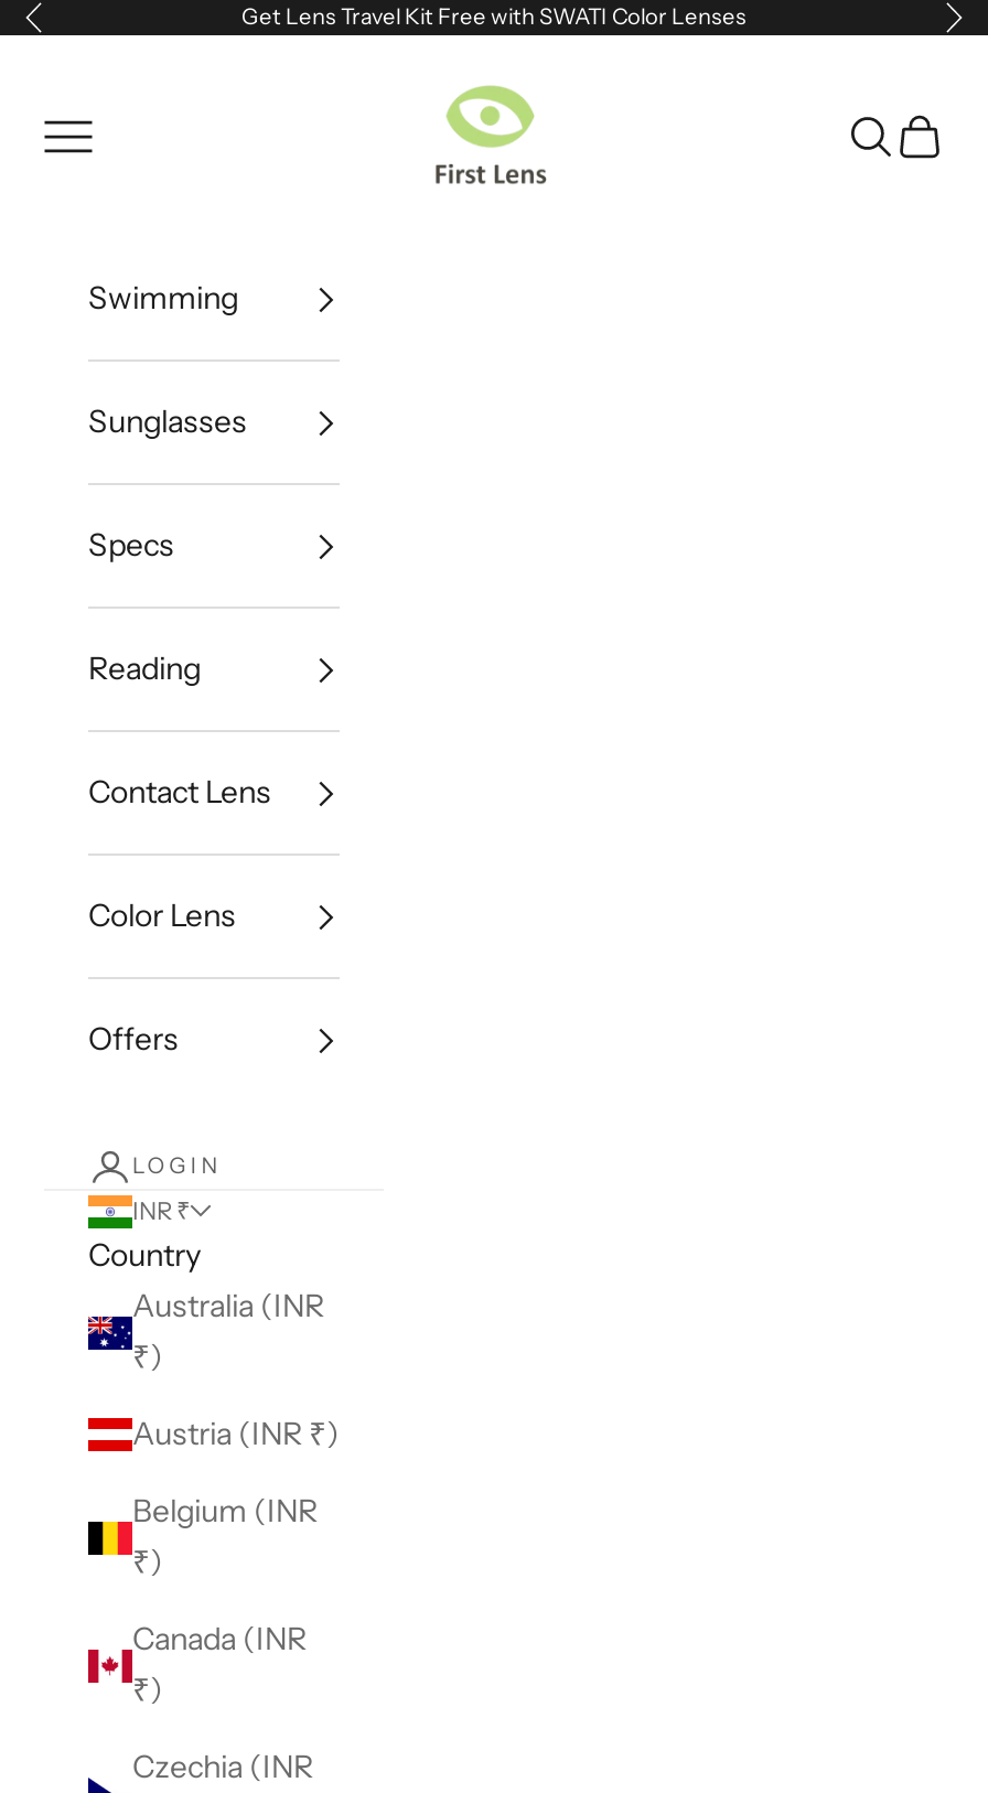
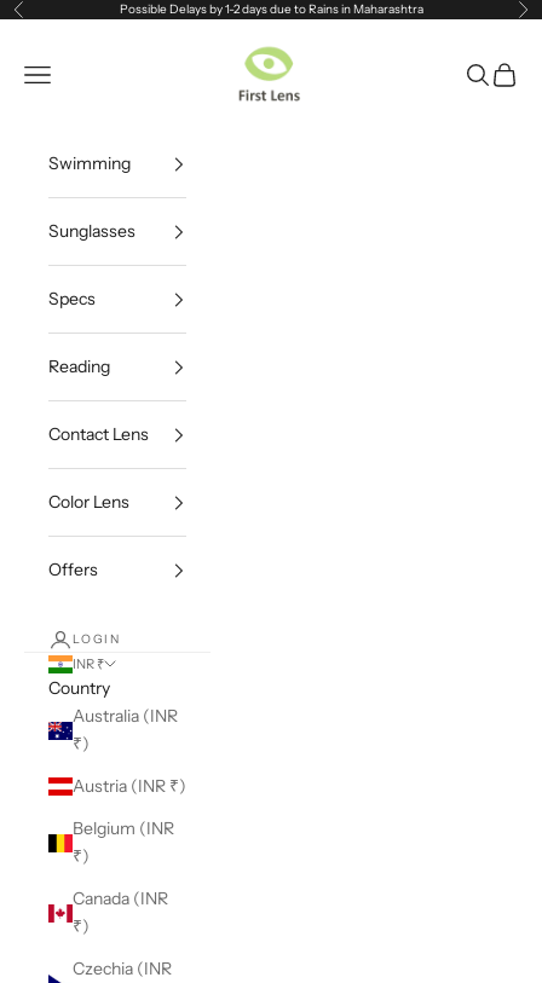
[241,2,747,31] Get Lens Travel Kit Free with SWATI Color Lenses -> [119,1,423,17] Possible Delays by 1-2 days due to Rains in Maharashtra

